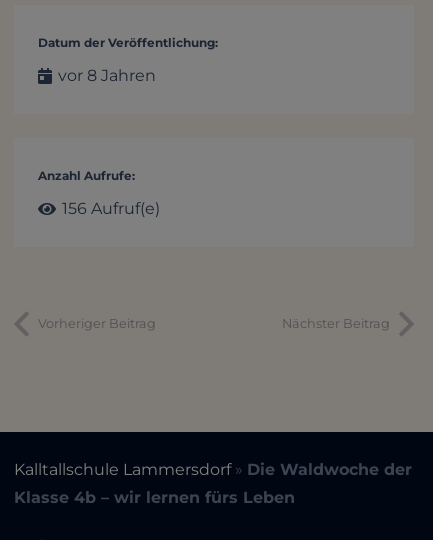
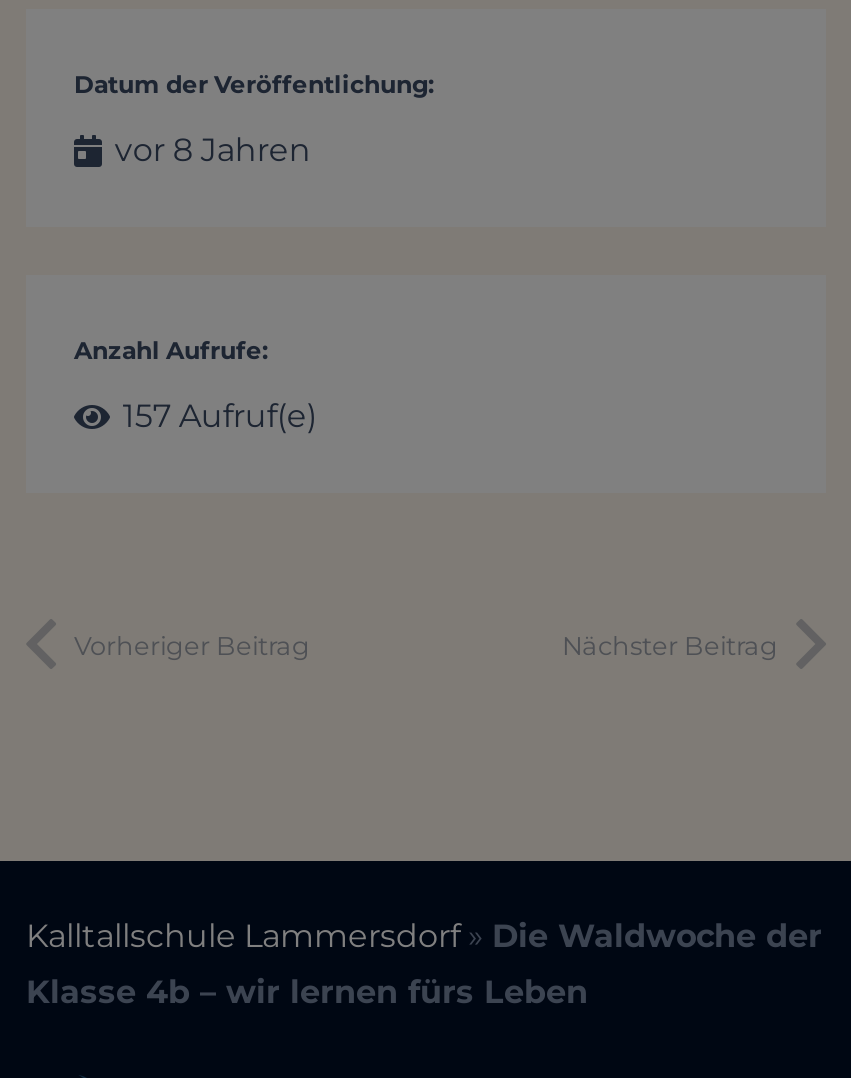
[62,199,160,218] 156 Aufruf(e) -> [123,397,317,435] 157 Aufruf(e)

